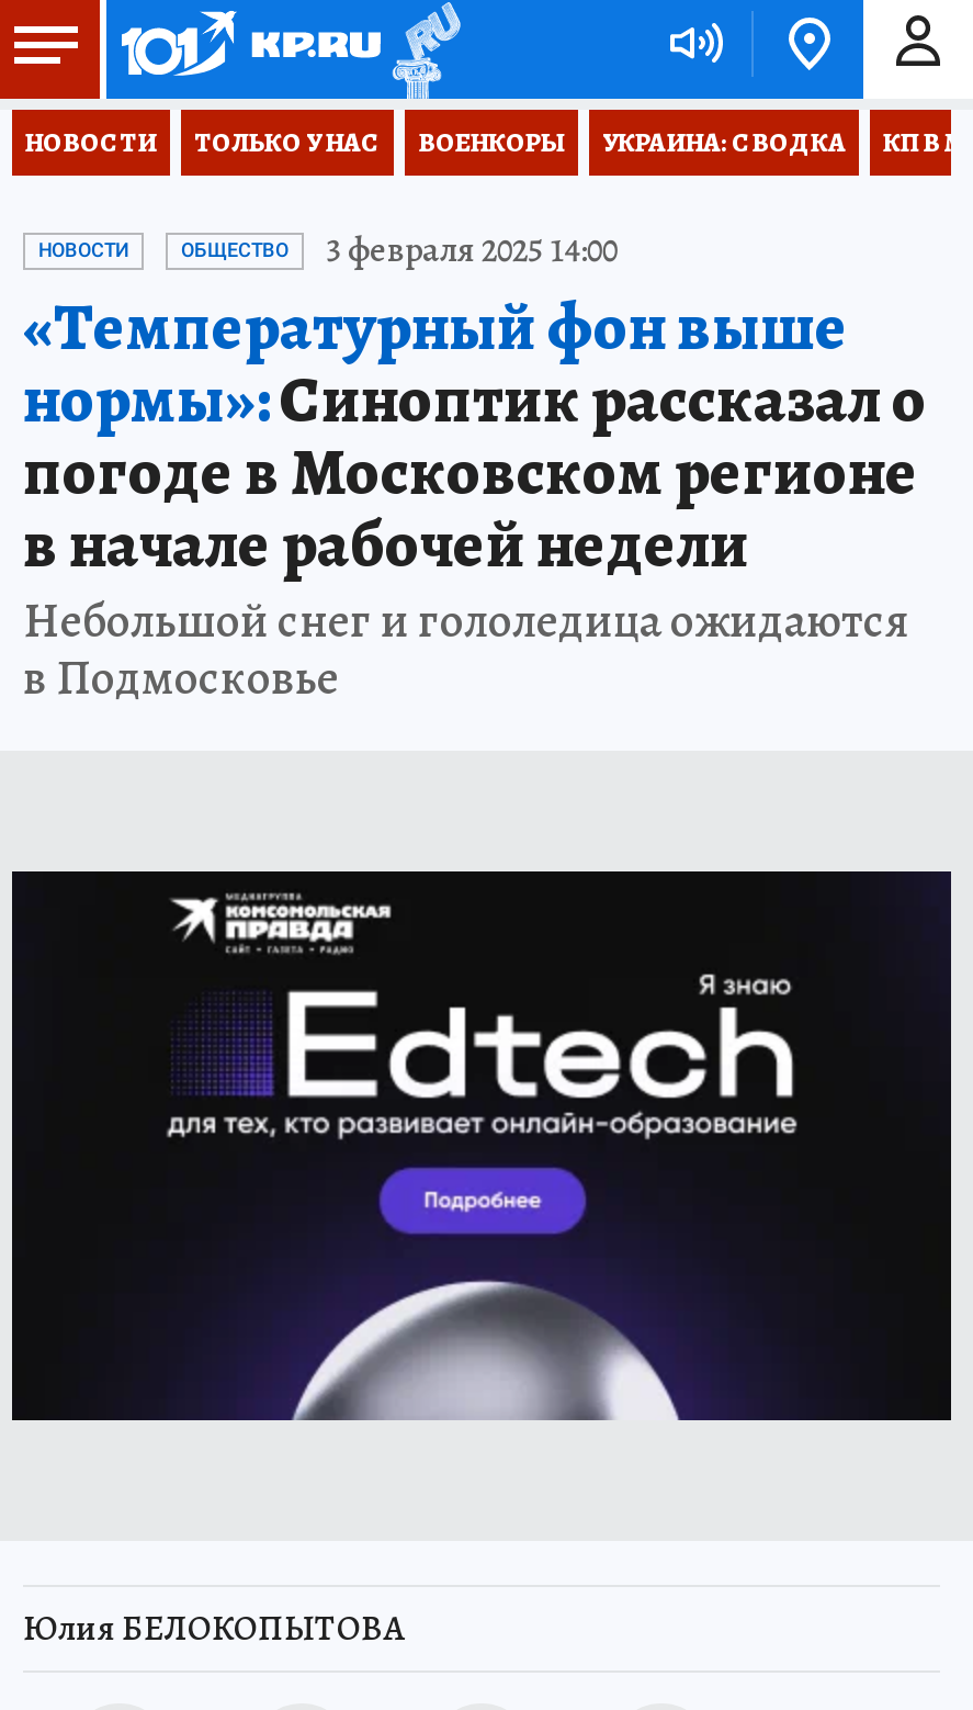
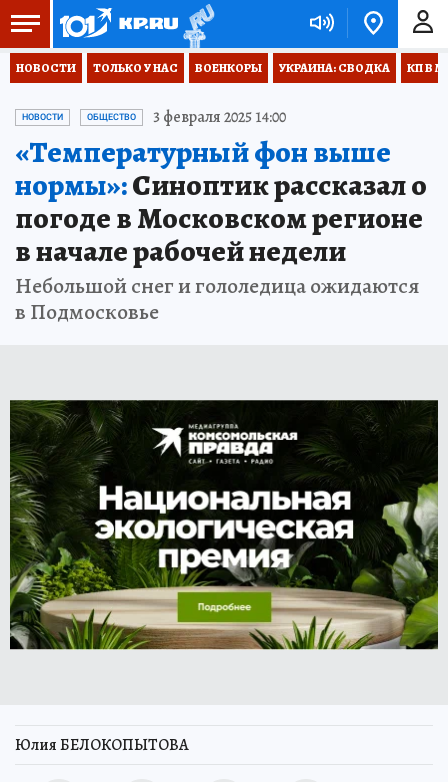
[10,871,953,1422] [image] -> [9,400,439,650] [image]

